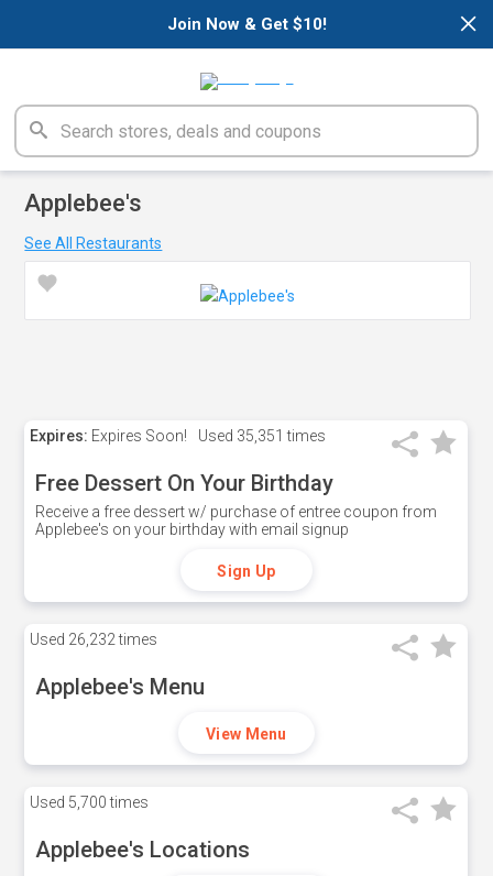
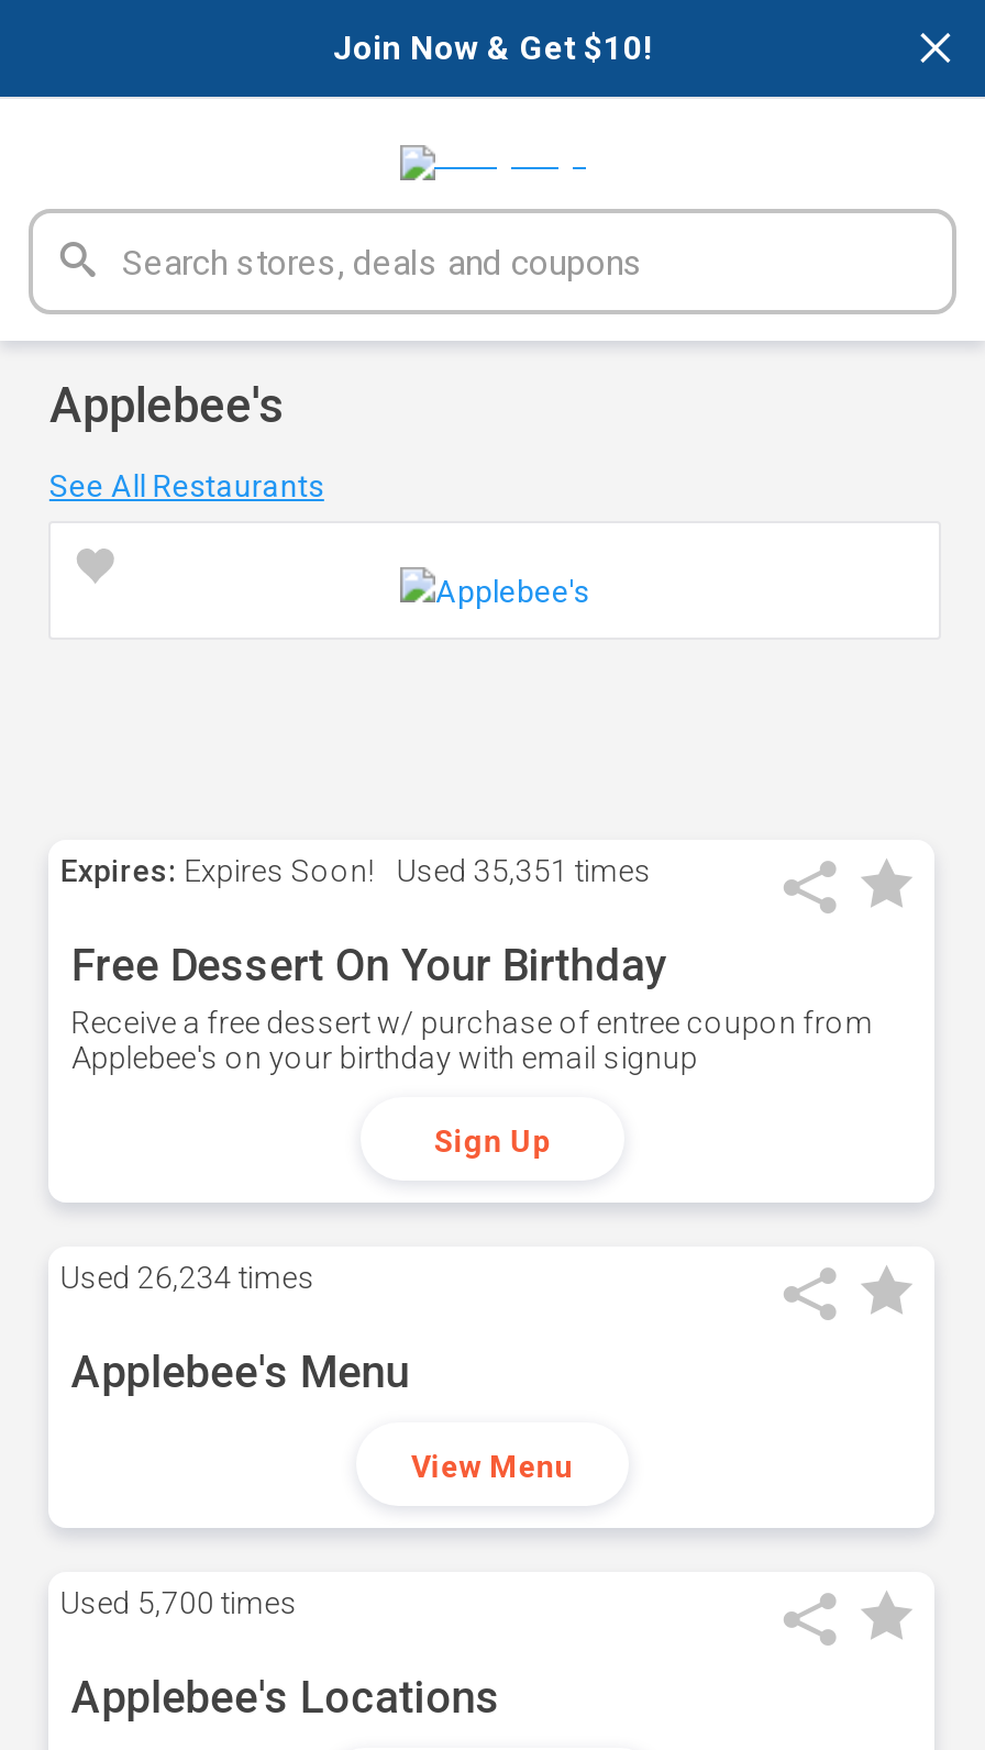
[30,631,158,648] Used 26,232 times -> [60,1260,315,1295] Used 26,234 times

